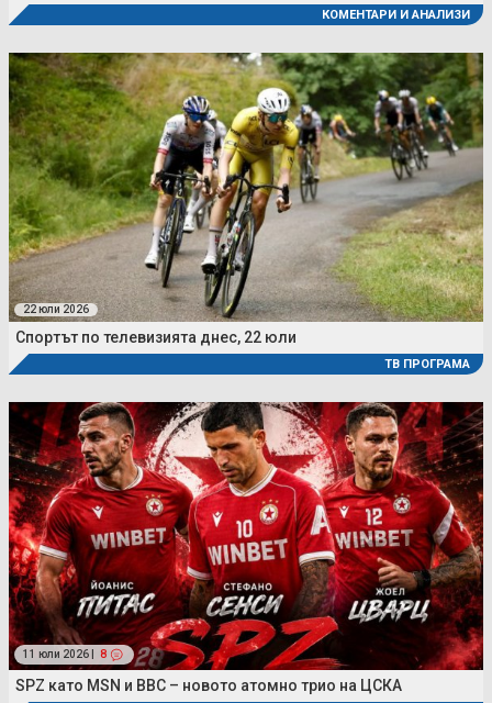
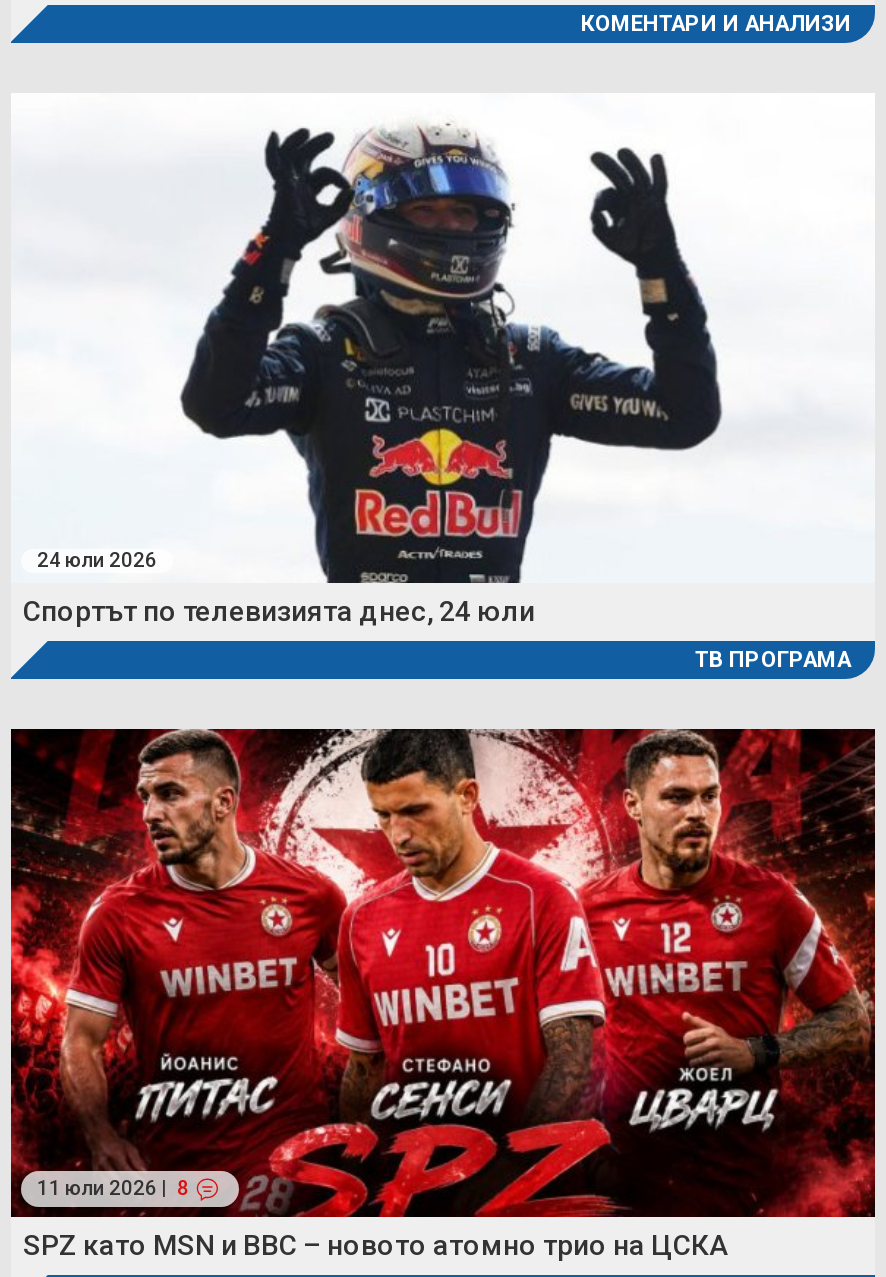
[8,52,484,323] [image] | 22 юли 2026 -> [11,93,875,583] [image] | 24 юли 2026
[15,328,297,346] Спортът по телевизията днес, 22 юли -> [23,595,535,627] Спортът по телевизията днес, 24 юли

